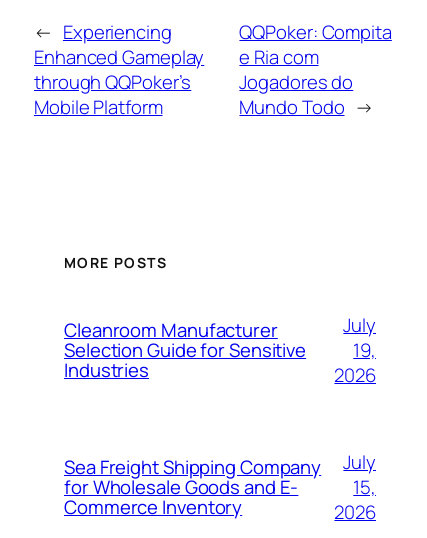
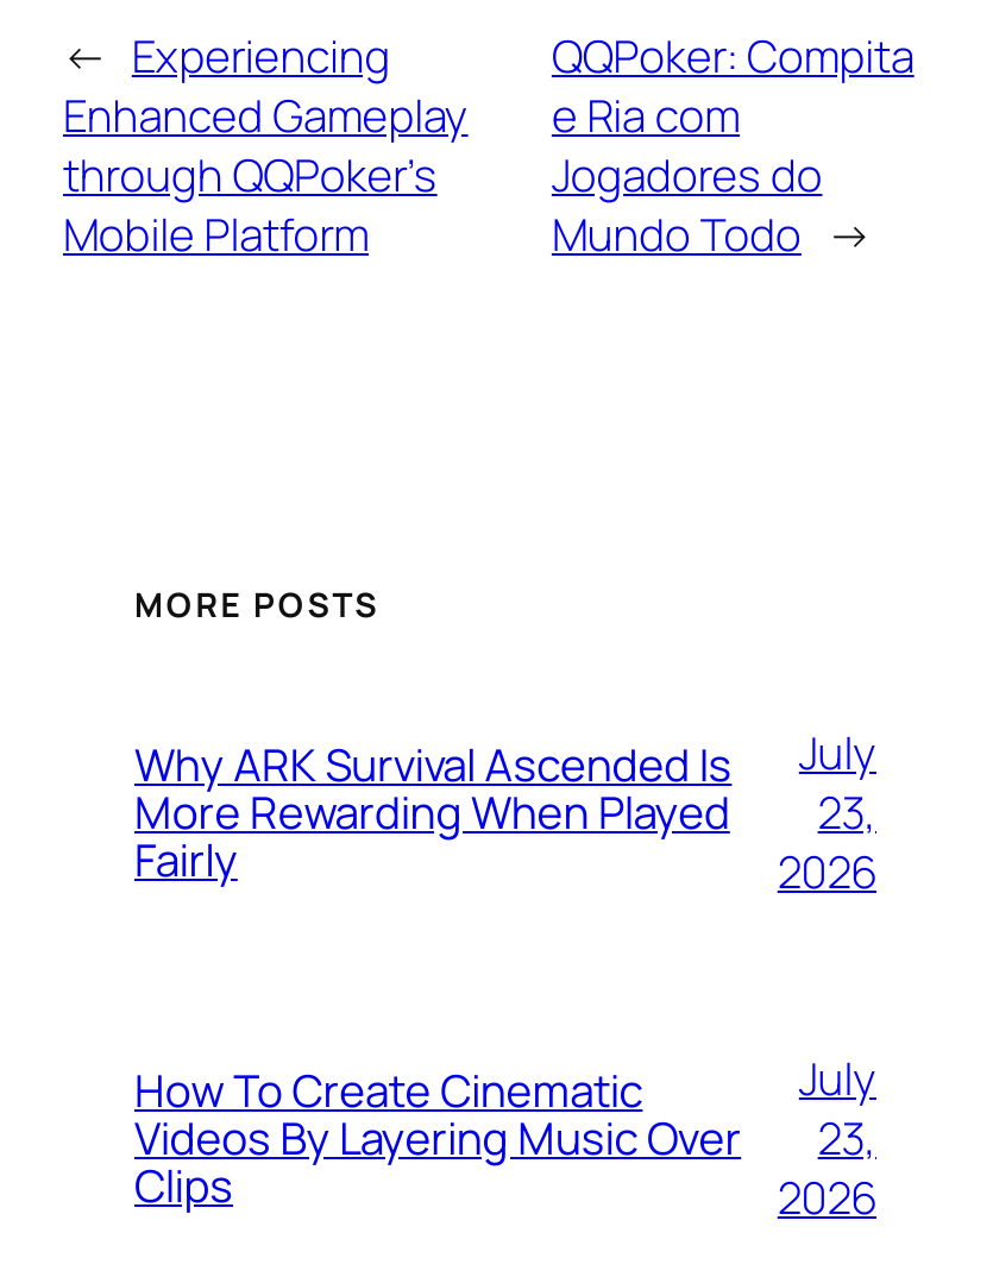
[64,317,306,383] Cleanroom Manufacturer | Selection Guide for Sensitive | Industries -> [134,734,732,891] Why ARK Survival Ascended Is | More Rewarding When Played | Fairly
[353,337,376,363] 19, -> [818,781,876,843] 23,
[64,454,321,520] Sea Freight Shipping Company | for Wholesale Goods and E- | Commerce Inventory -> [134,1060,741,1217] How To Create Cinematic | Videos By Layering Music Over | Clips
[353,474,376,500] 15, -> [818,1106,876,1168] 23,

